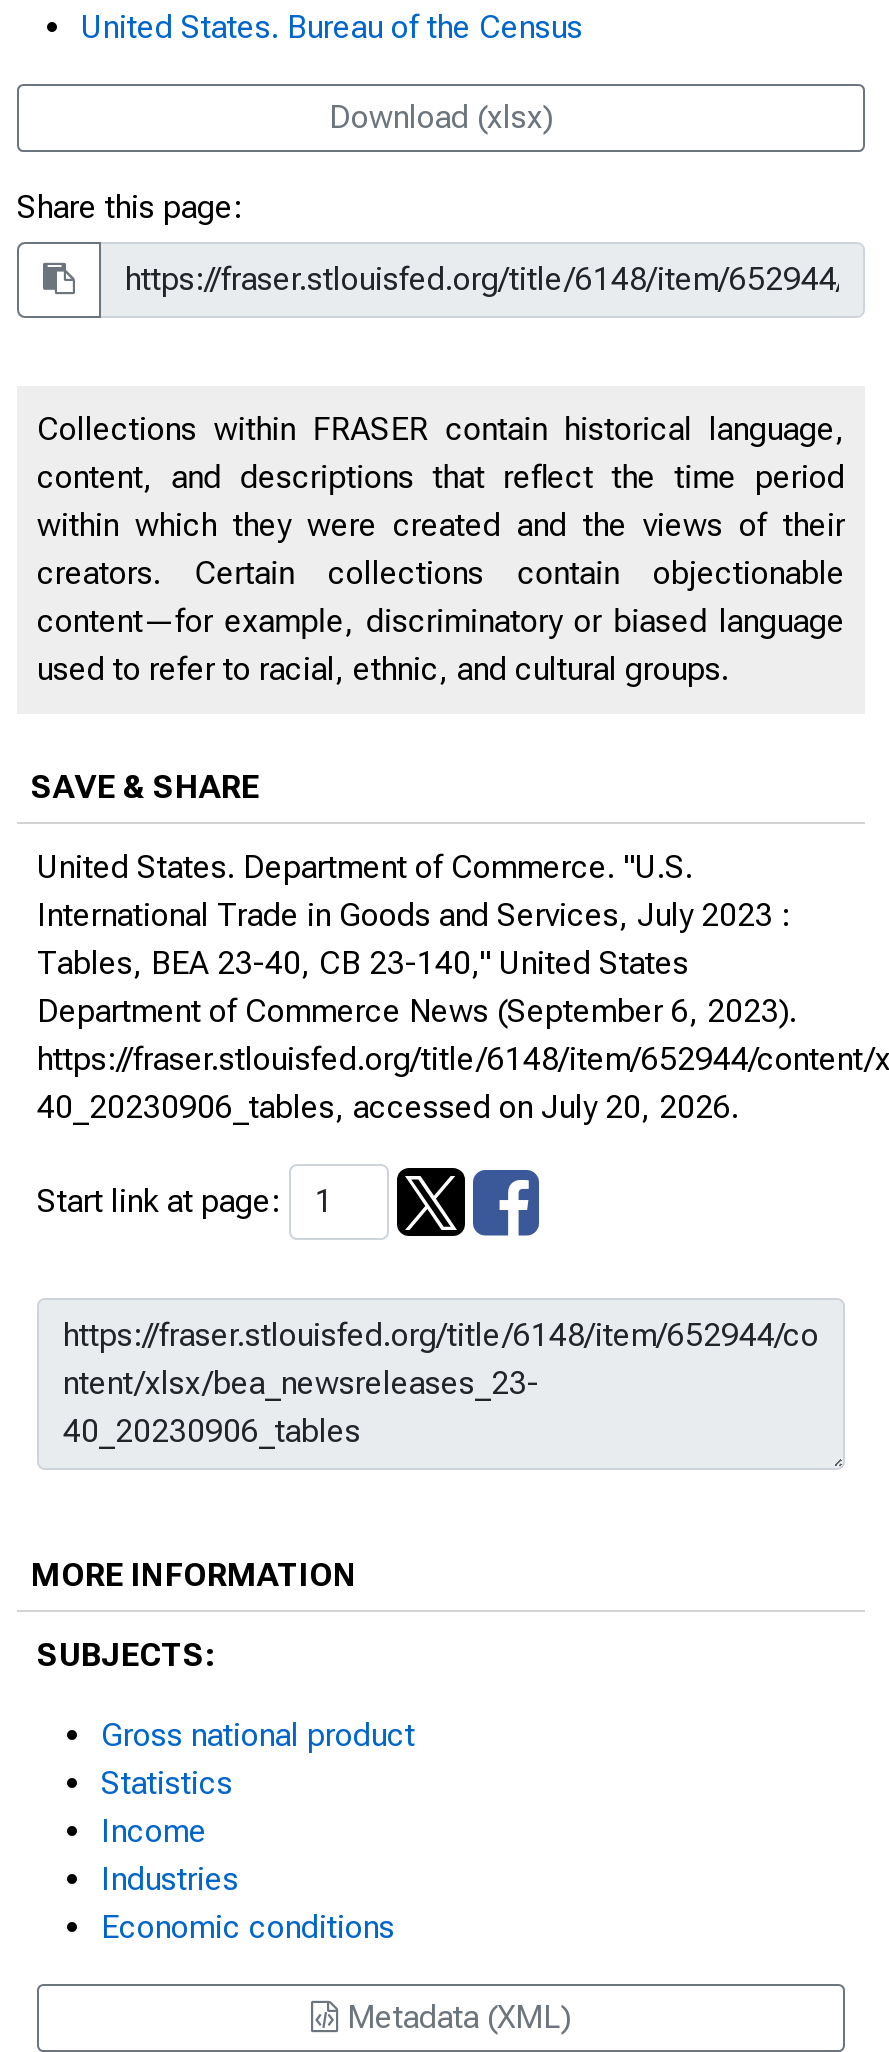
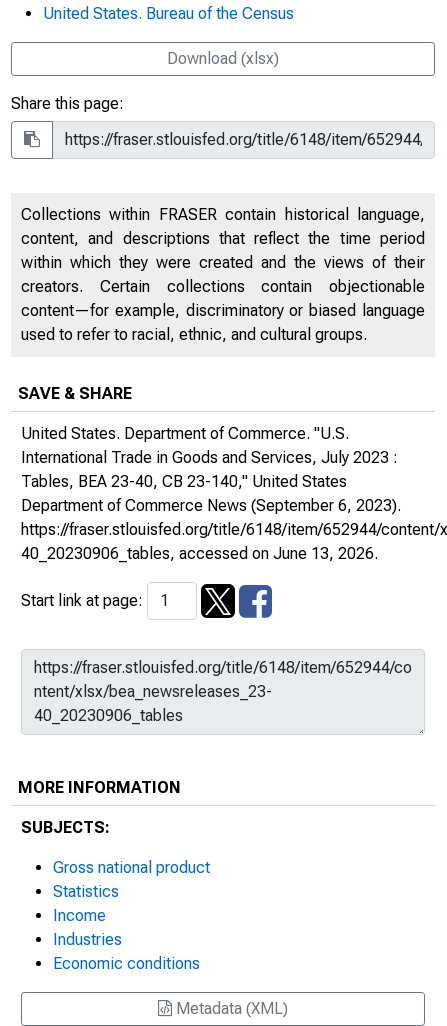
[37,1088,739,1126] 40_20230906_tables, accessed on July 20, 2026. -> [21,544,378,563] 40_20230906_tables, accessed on June 13, 2026.

